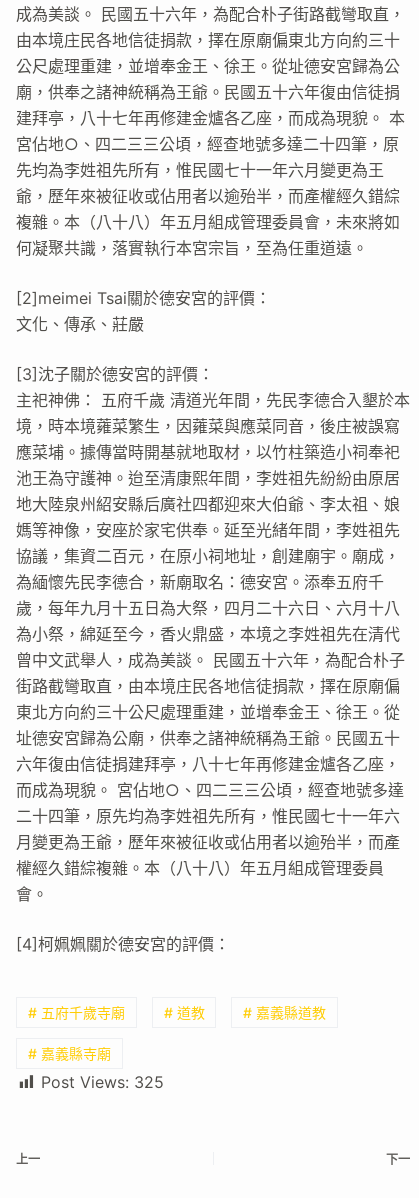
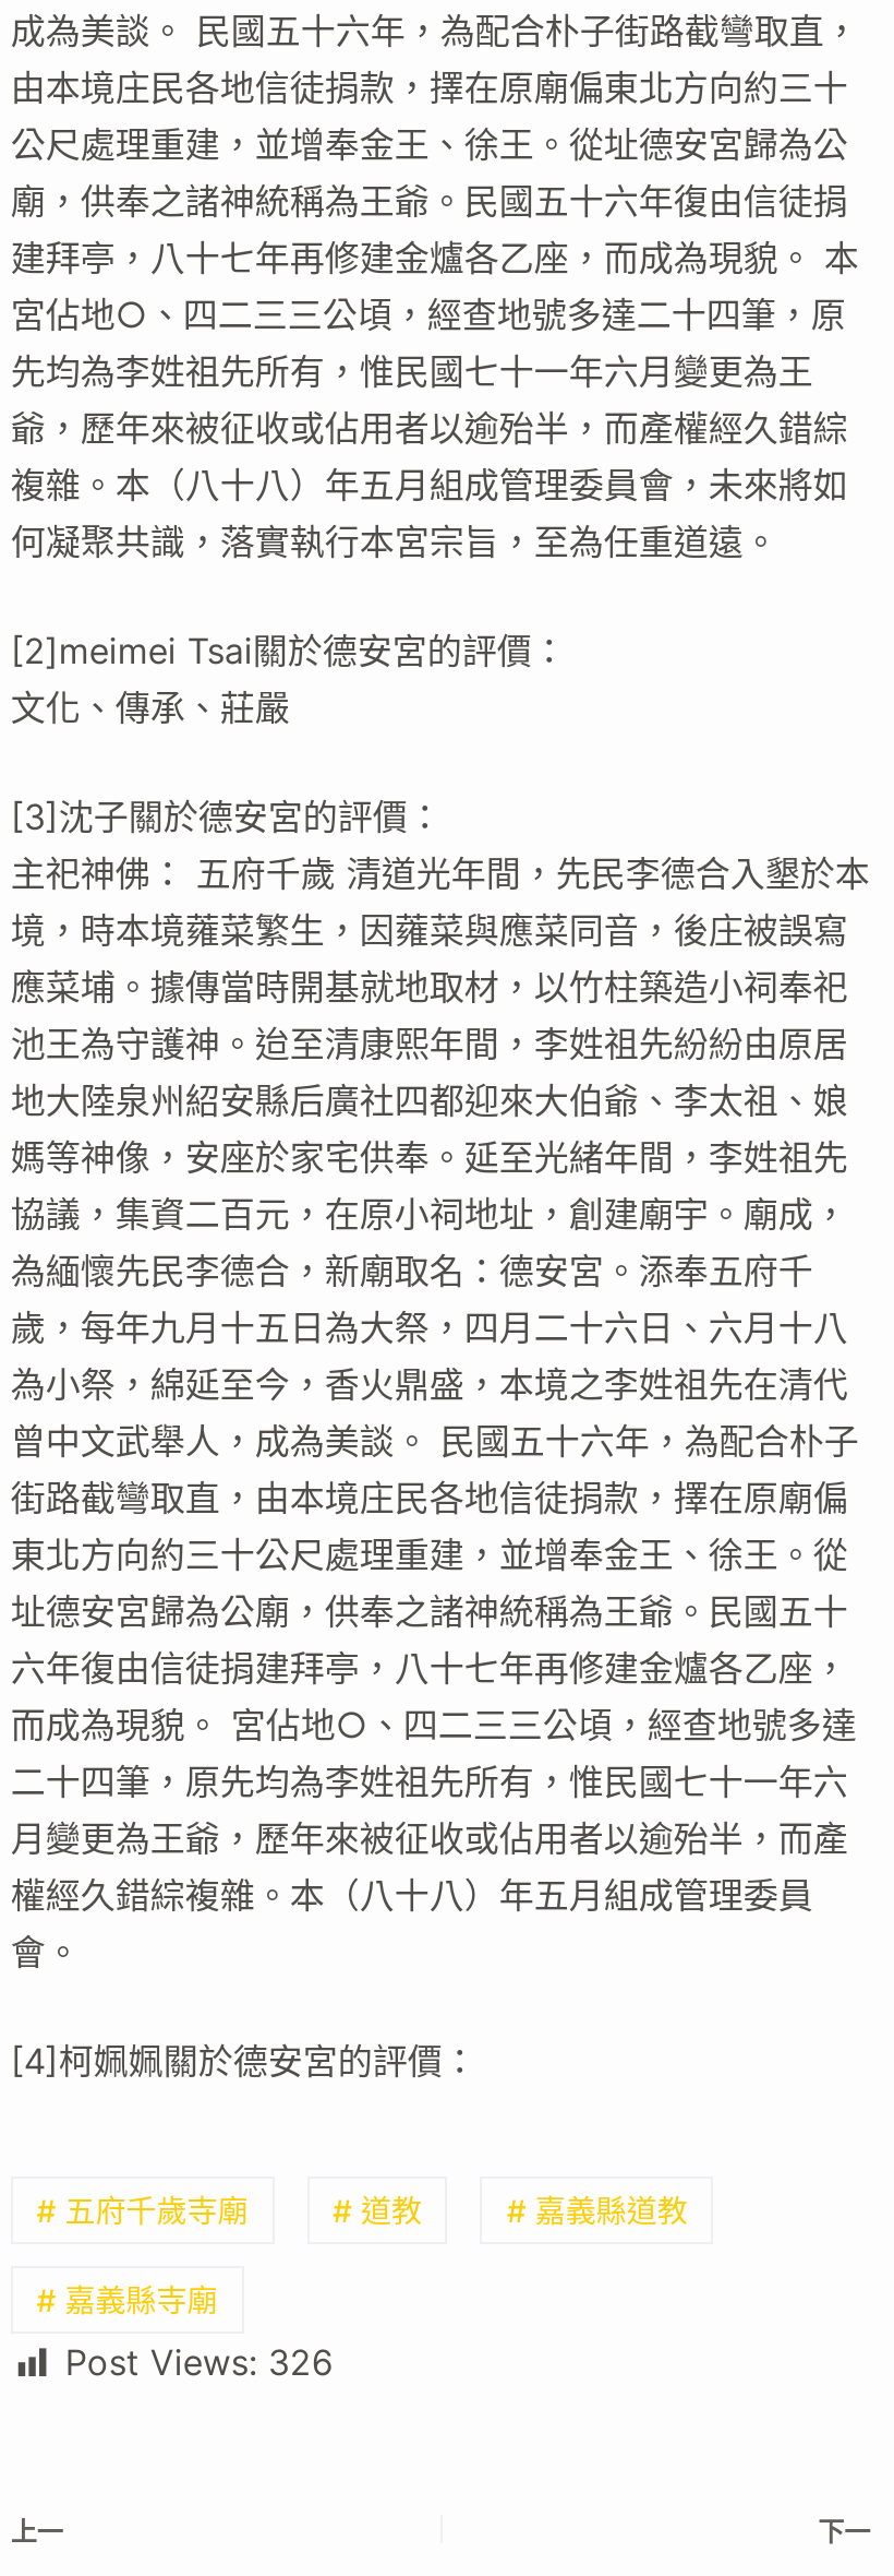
[41,1072,164,1092] Post Views: 325 -> [65,2341,333,2385] Post Views: 326

